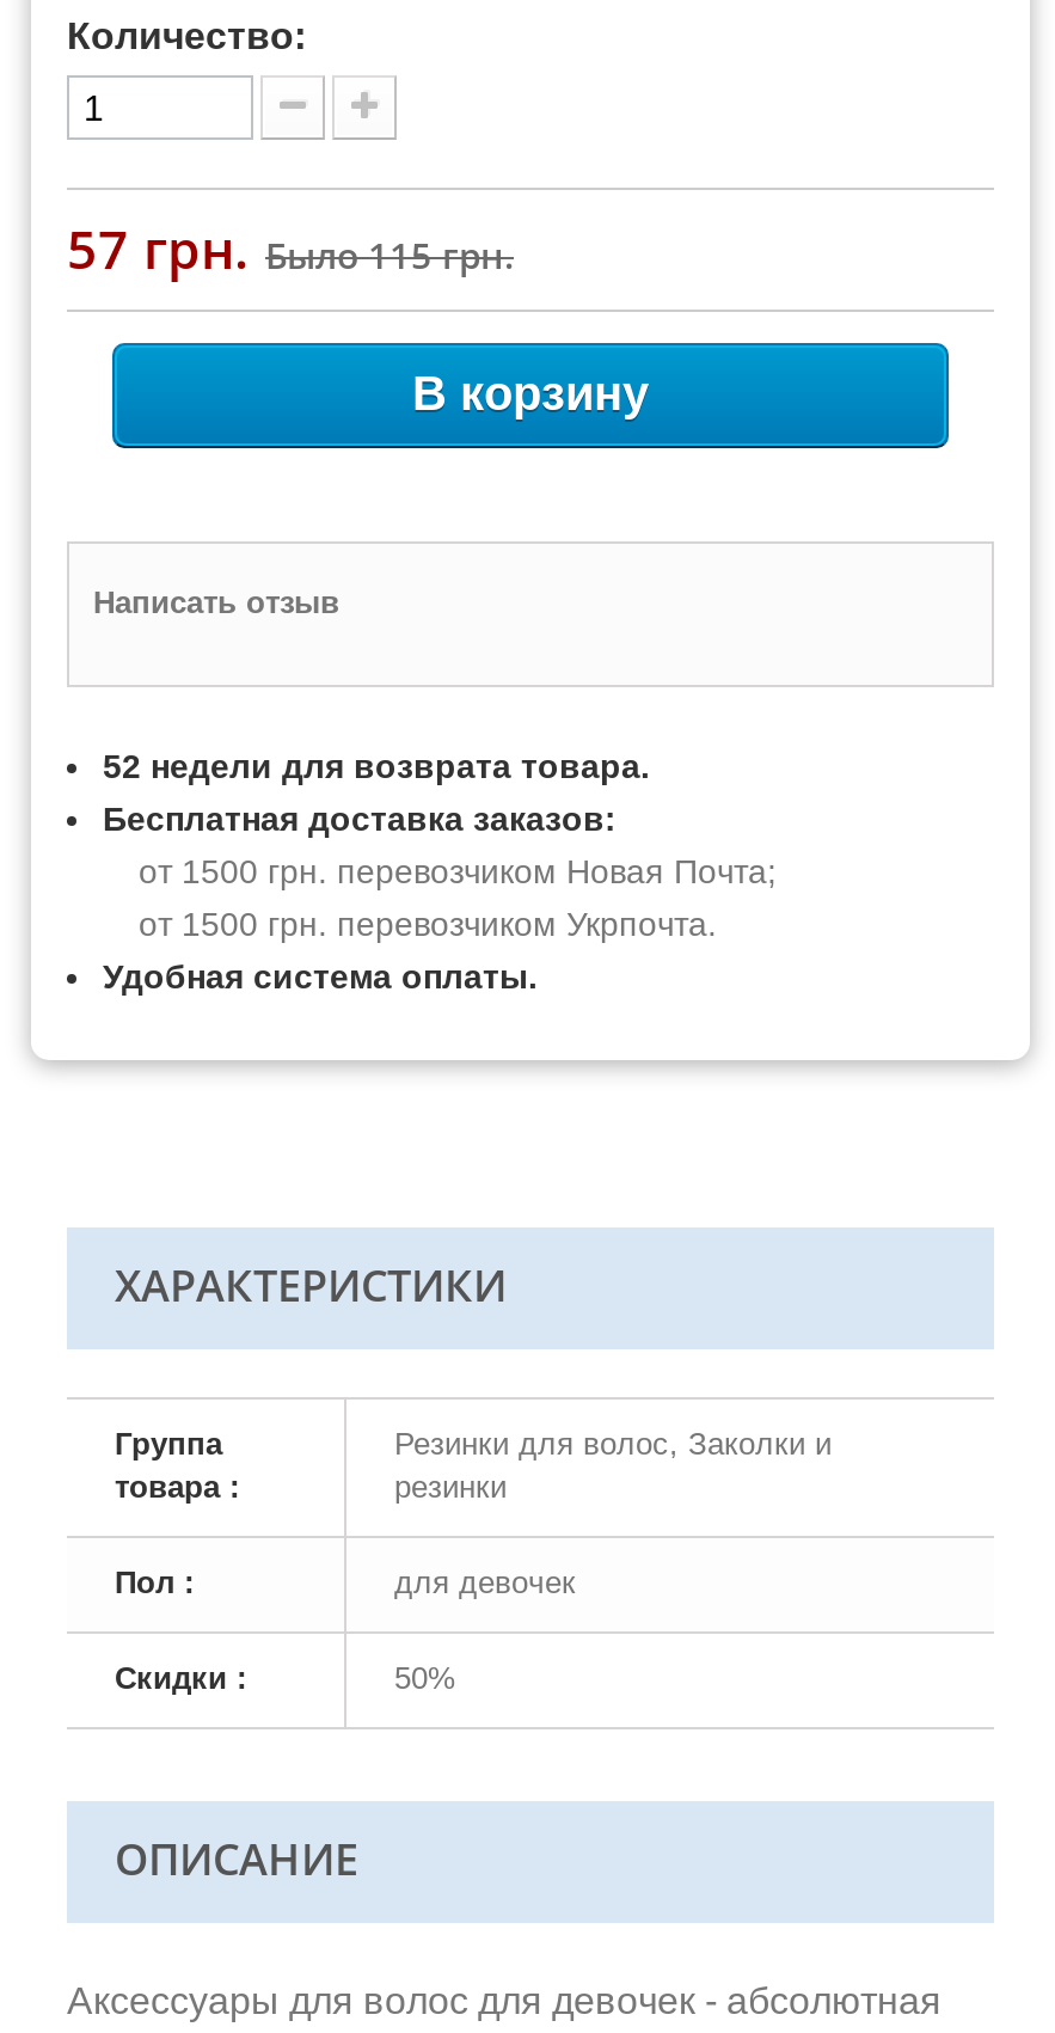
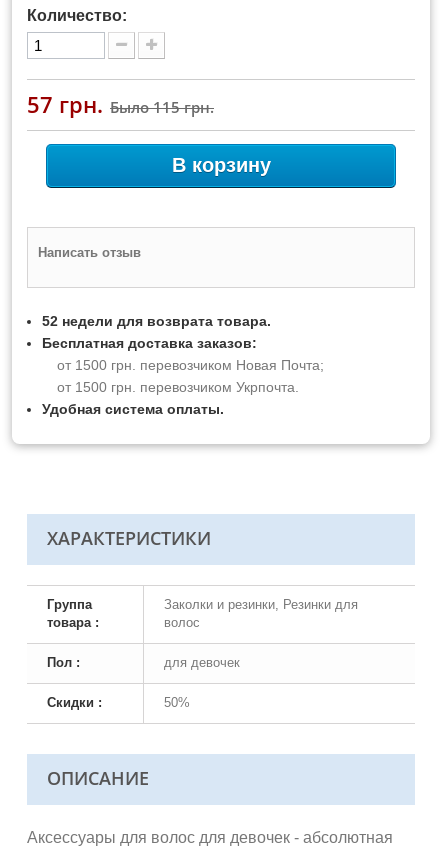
[394,1426,832,1505] Резинки для волос, Заколки и | резинки -> [164,597,358,630] Заколки и резинки, Резинки для | волос

